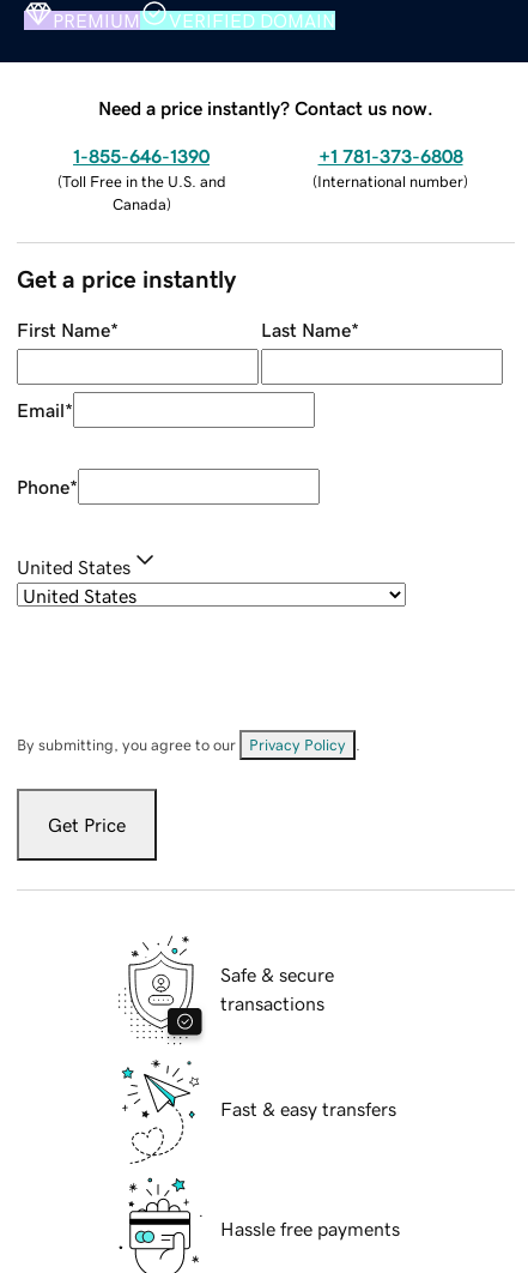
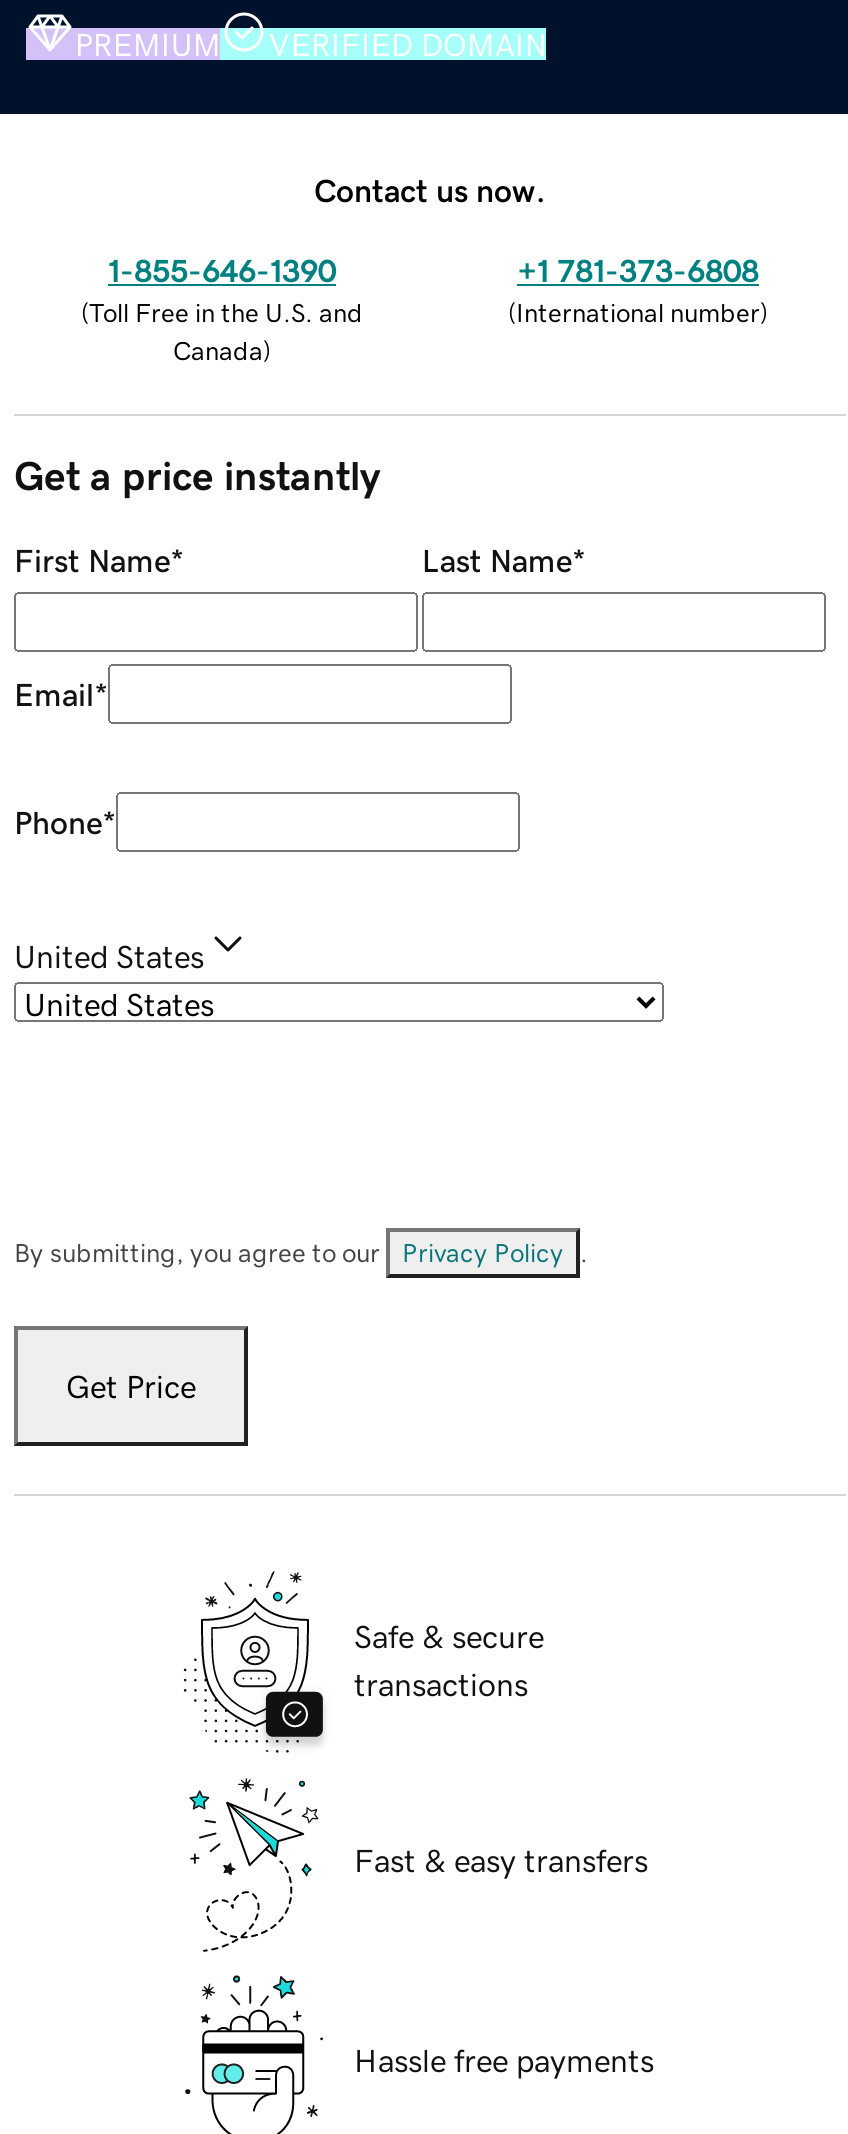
[98,98,433,117] Need a price instantly? Contact us now. -> [314,173,546,205] Contact us now.

